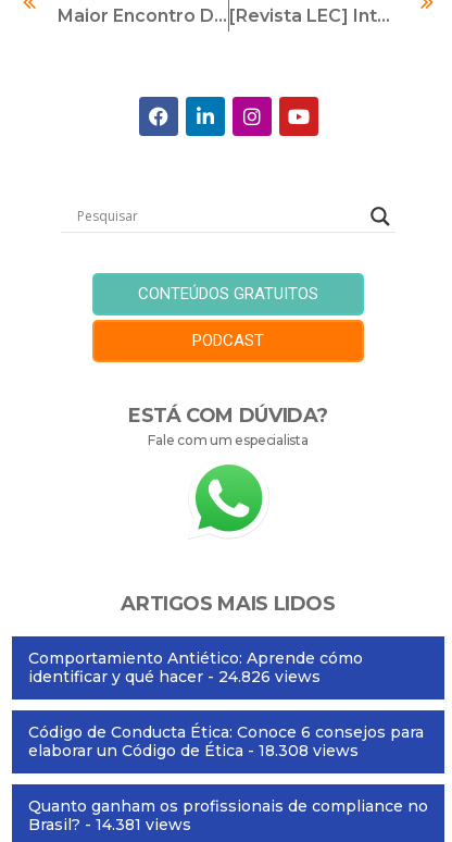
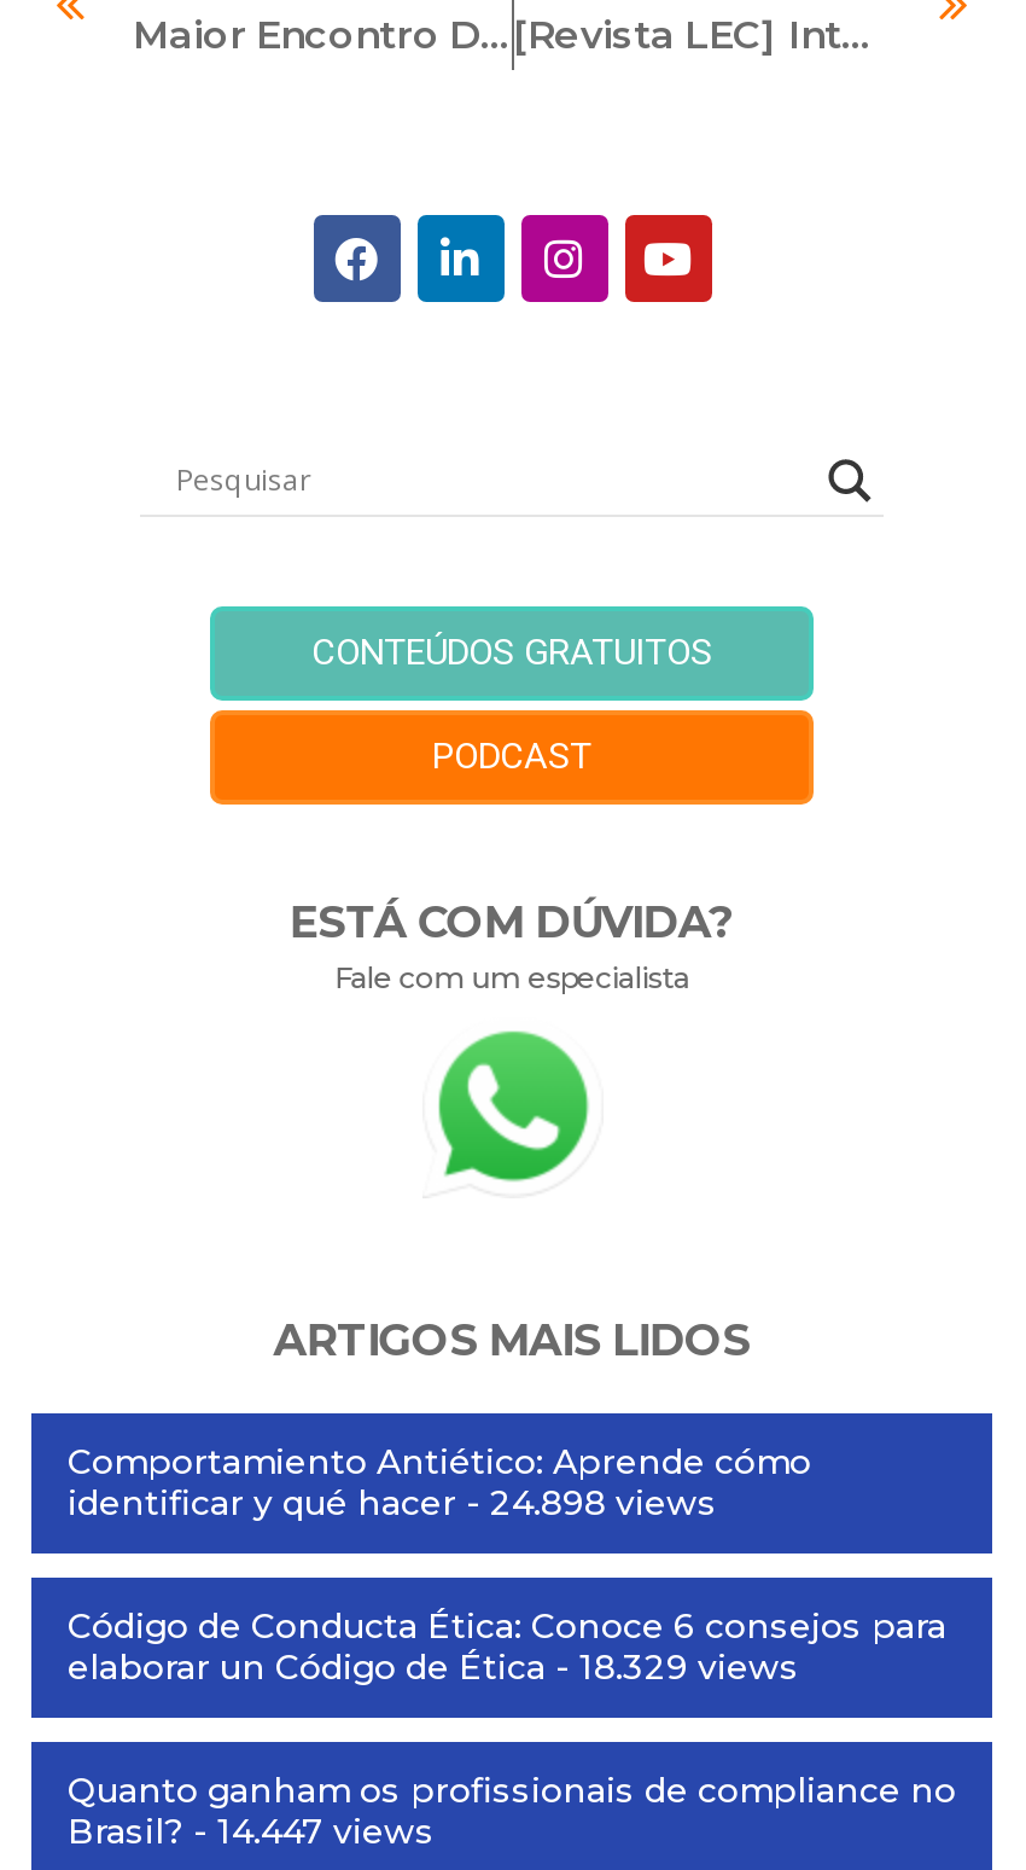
[28,666,321,686] identificar y qué hacer - 24.826 views -> [68,1480,717,1524] identificar y qué hacer - 24.898 views
[28,740,359,760] elaborar un Código de Ética - 18.308 views -> [68,1644,799,1688] elaborar un Código de Ética - 18.329 views
[28,814,191,834] Brasil? - 14.381 views -> [68,1809,435,1852] Brasil? - 14.447 views

